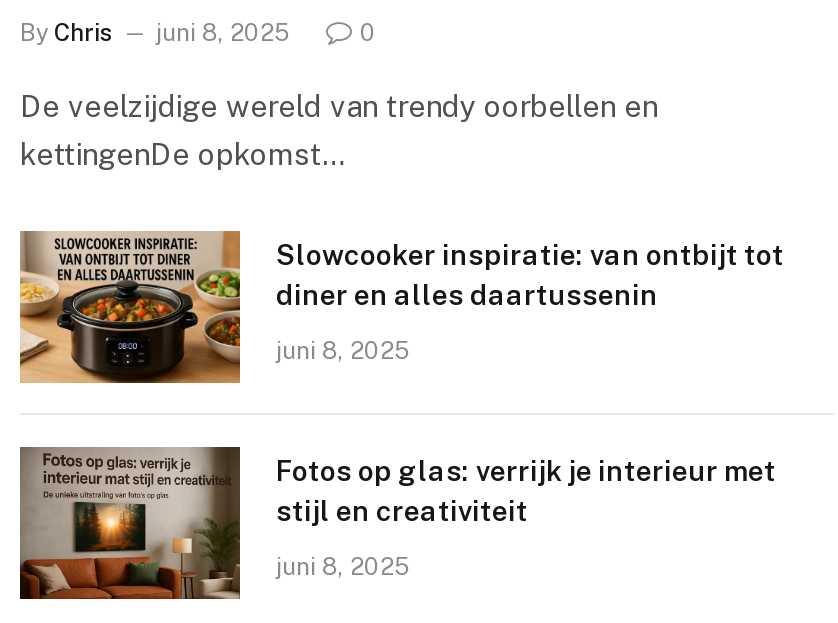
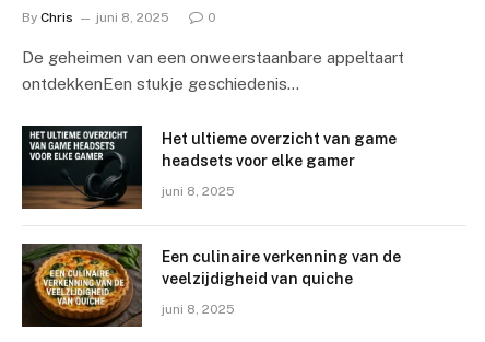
[20,89,658,171] De veelzijdige wereld van trendy oorbellen en | kettingenDe opkomst… -> [22,48,404,93] De geheimen van een onweerstaanbare appeltaart | ontdekkenEen stukje geschiedenis…
[18,230,784,384] [image] | Slowcooker inspiratie: van ontbijt tot | diner en alles daartussenin -> [21,125,397,210] [image] | Het ultieme overzicht van game | headsets voor elke gamer
[18,446,776,602] [image] | Fotos op glas: verrijk je interieur met | stijl en creativiteit -> [21,243,401,328] [image] | Een culinaire verkenning van de | veelzijdigheid van quiche

